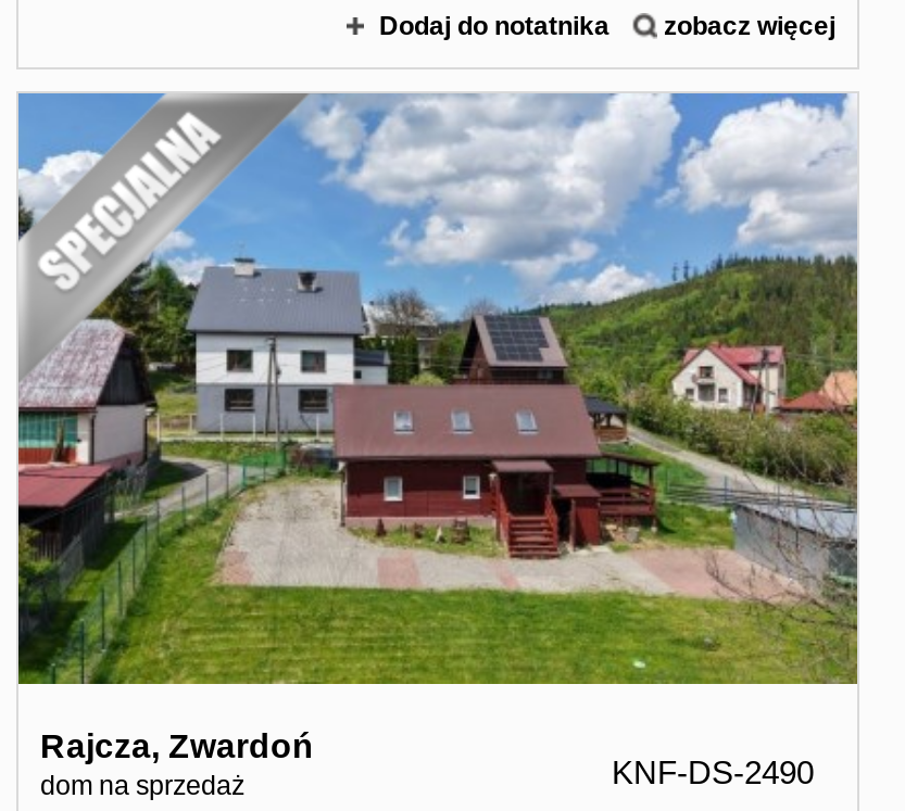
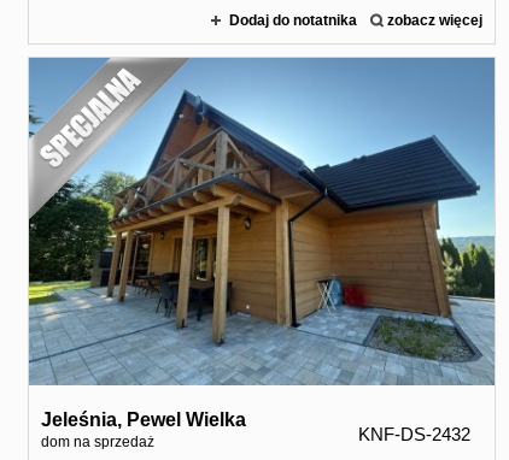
[16,93,859,765] [image] | Rajcza, Zwardoń -> [28,57,496,430] [image] | Jeleśnia, Pewel Wielka
[612,754,814,791] KNF-DS-2490 -> [358,424,470,444] KNF-DS-2432

